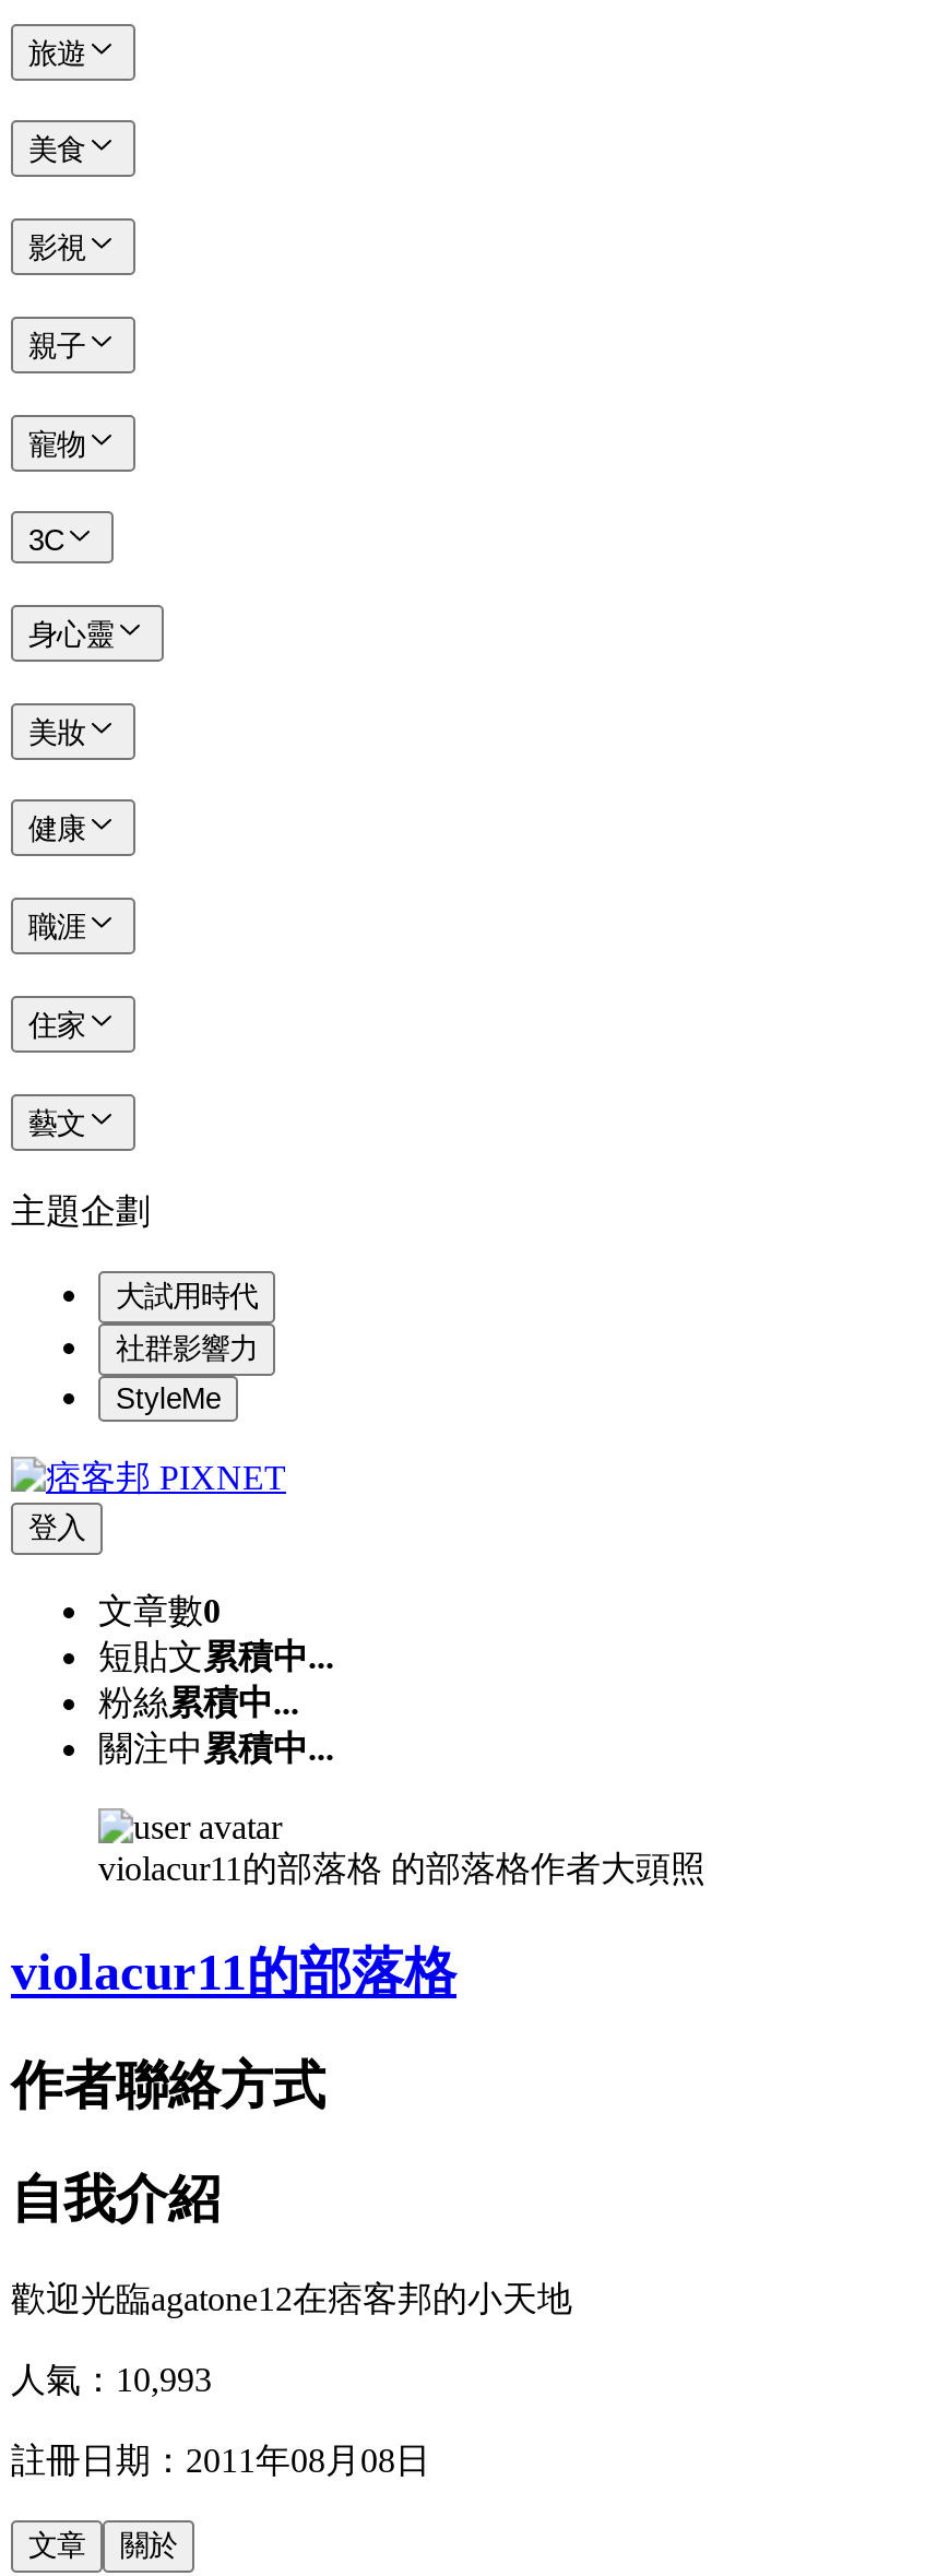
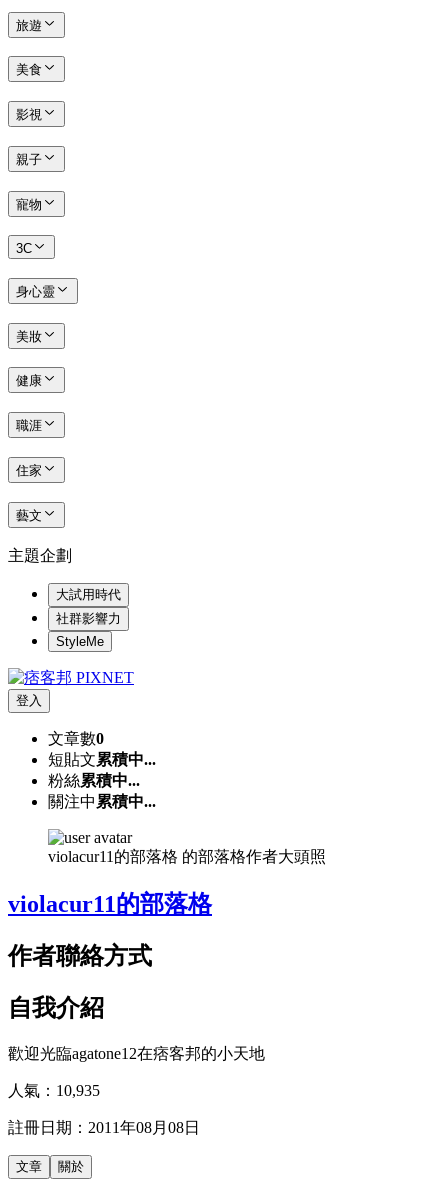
[11,2361,212,2398] 人氣：10,993 -> [8,1082,100,1099] 人氣：10,935

